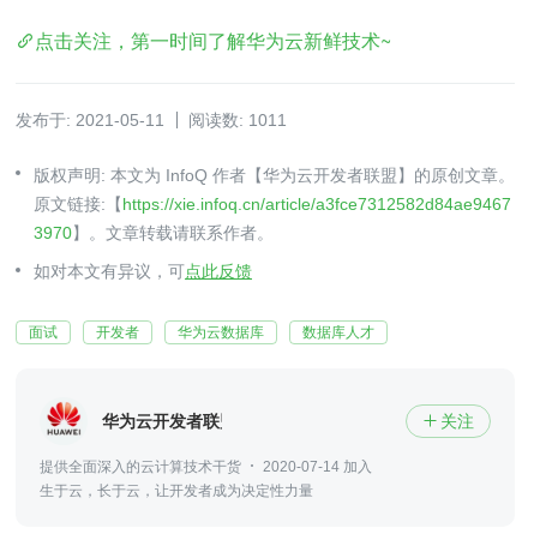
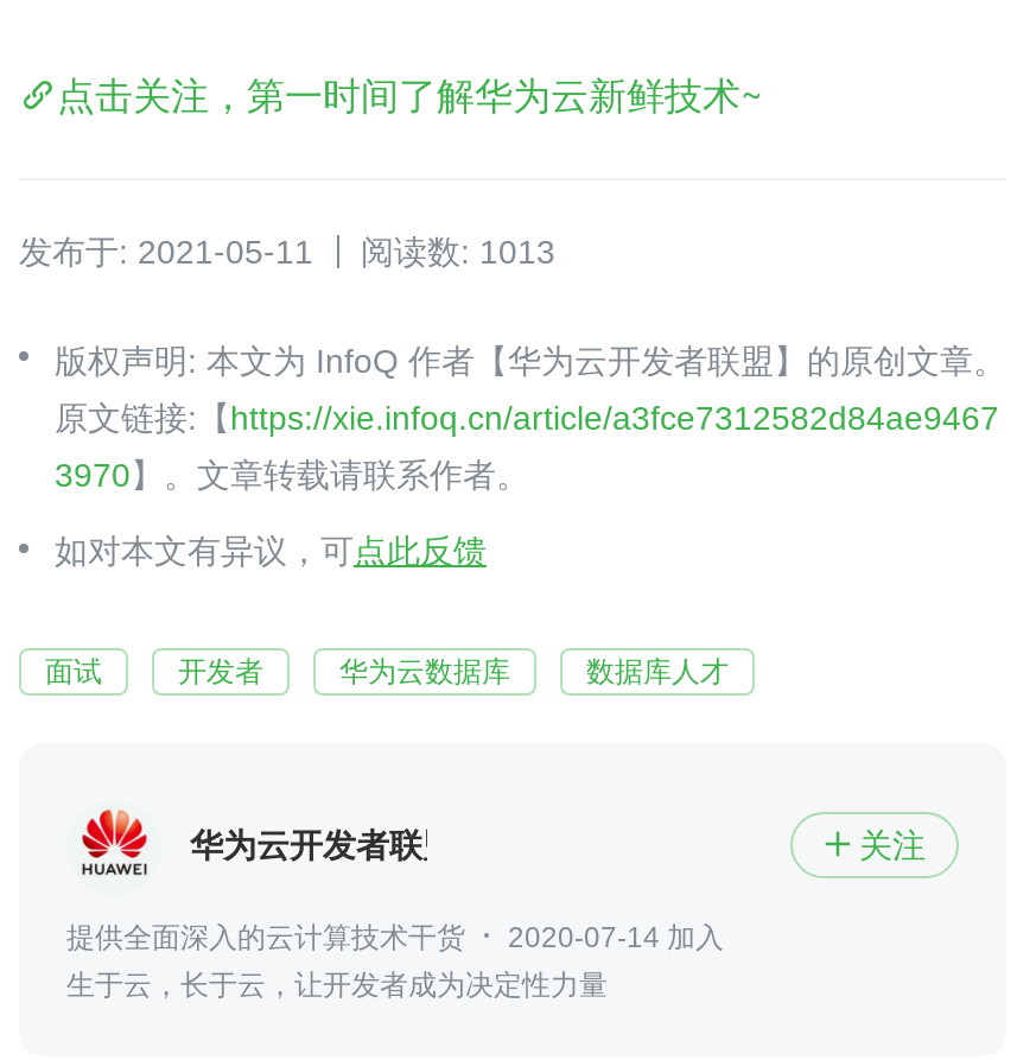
[16,111,287,130] 发布于: 2021-05-11 阅读数: 1011 -> [19,233,555,271] 发布于: 2021-05-11 阅读数: 1013

